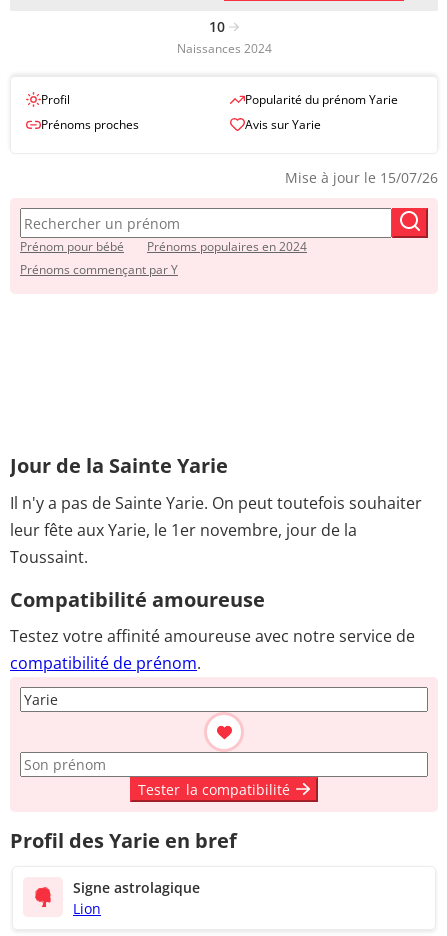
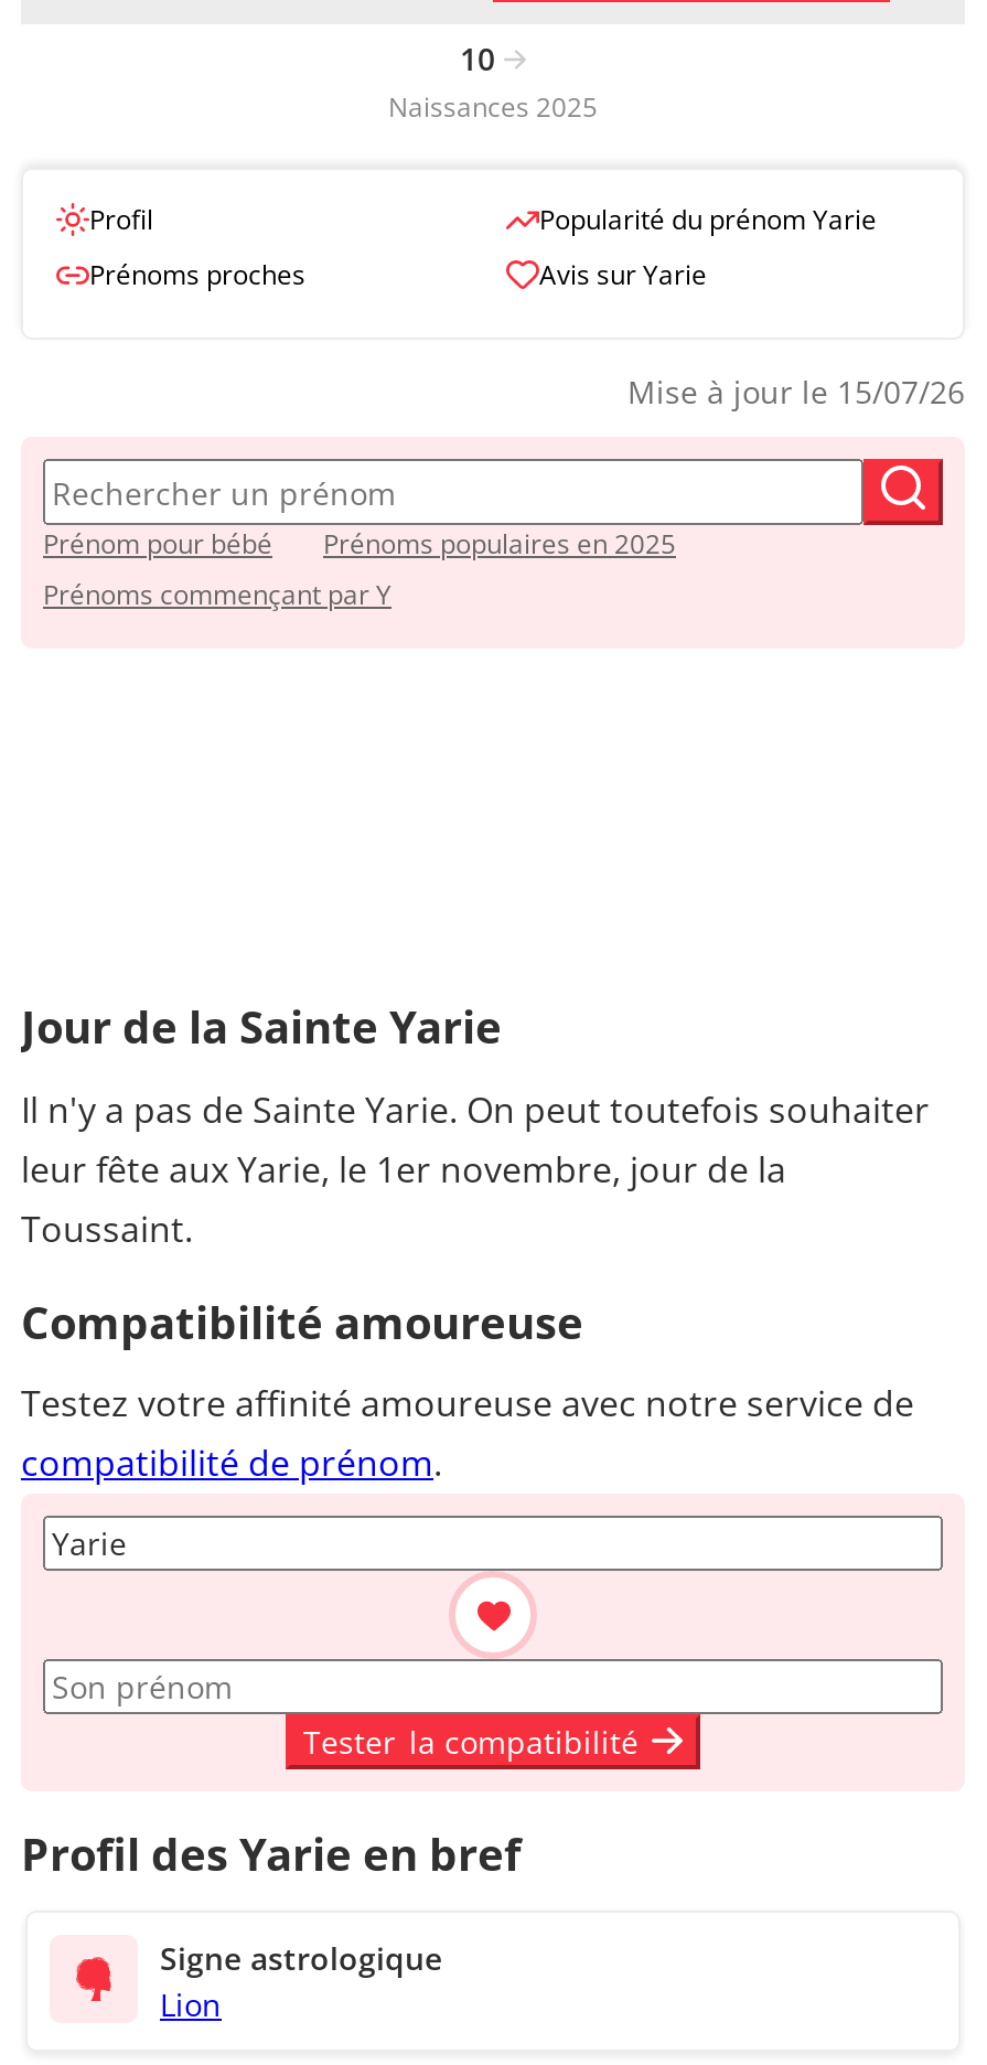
[176,40,271,57] Naissances 2024 -> [388,88,598,126] Naissances 2025
[147,238,307,255] Prénoms populaires en 2024 -> [323,526,676,564] Prénoms populaires en 2025
[73,878,200,897] Signe astrolagique -> [160,1938,442,1980] Signe astrologique

